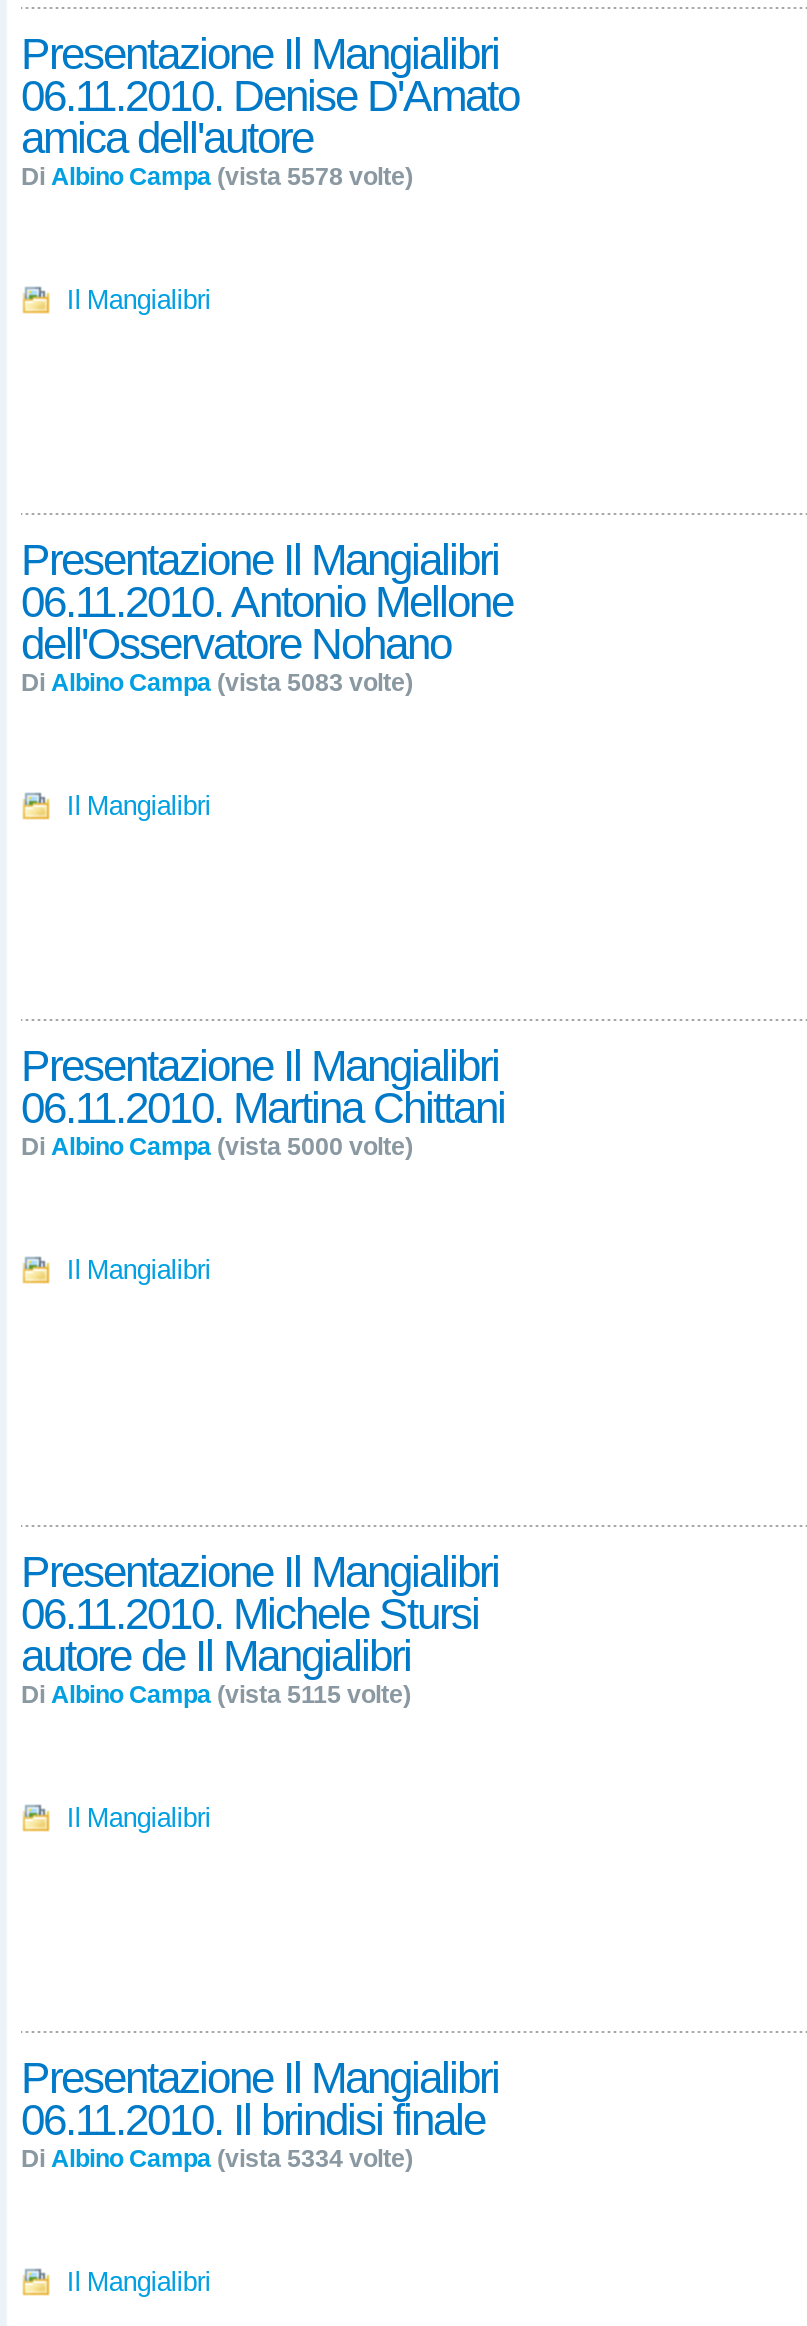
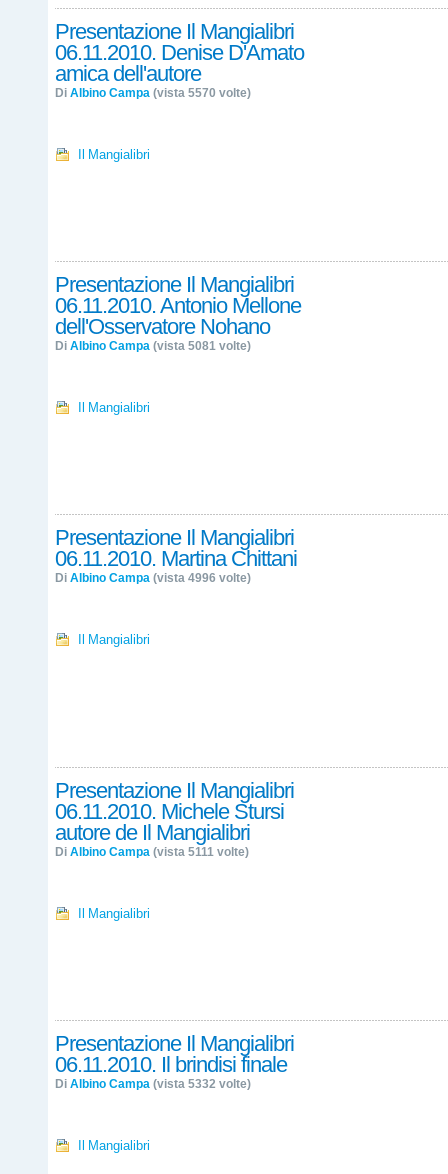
[21,163,413,191] Di Albino Campa (vista 5578 volte) -> [55,86,251,100] Di Albino Campa (vista 5570 volte)
[21,669,413,697] Di Albino Campa (vista 5083 volte) -> [55,339,251,353] Di Albino Campa (vista 5081 volte)
[21,1133,413,1161] Di Albino Campa (vista 5000 volte) -> [55,571,251,585] Di Albino Campa (vista 4996 volte)
[21,1681,411,1709] Di Albino Campa (vista 5115 volte) -> [55,845,249,859] Di Albino Campa (vista 5111 volte)
[21,2145,413,2173] Di Albino Campa (vista 5334 volte) -> [55,1077,251,1091] Di Albino Campa (vista 5332 volte)

